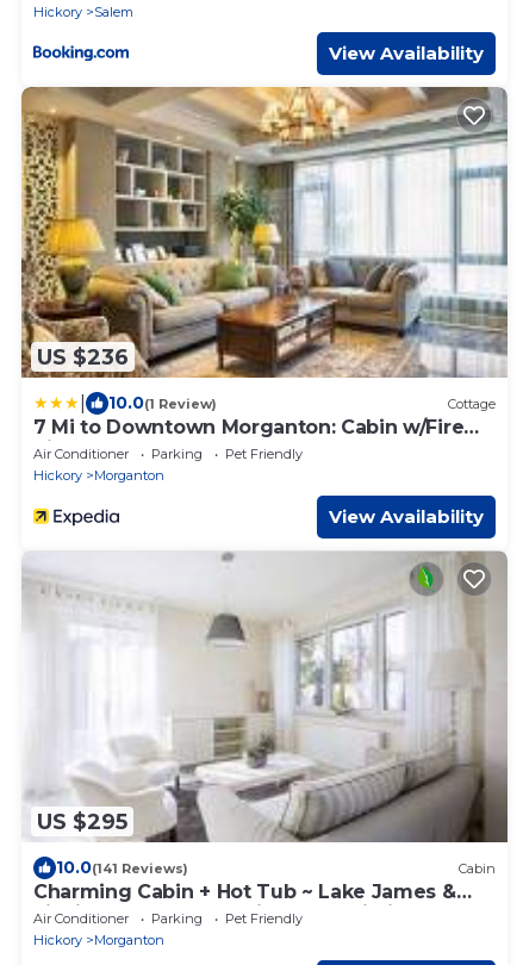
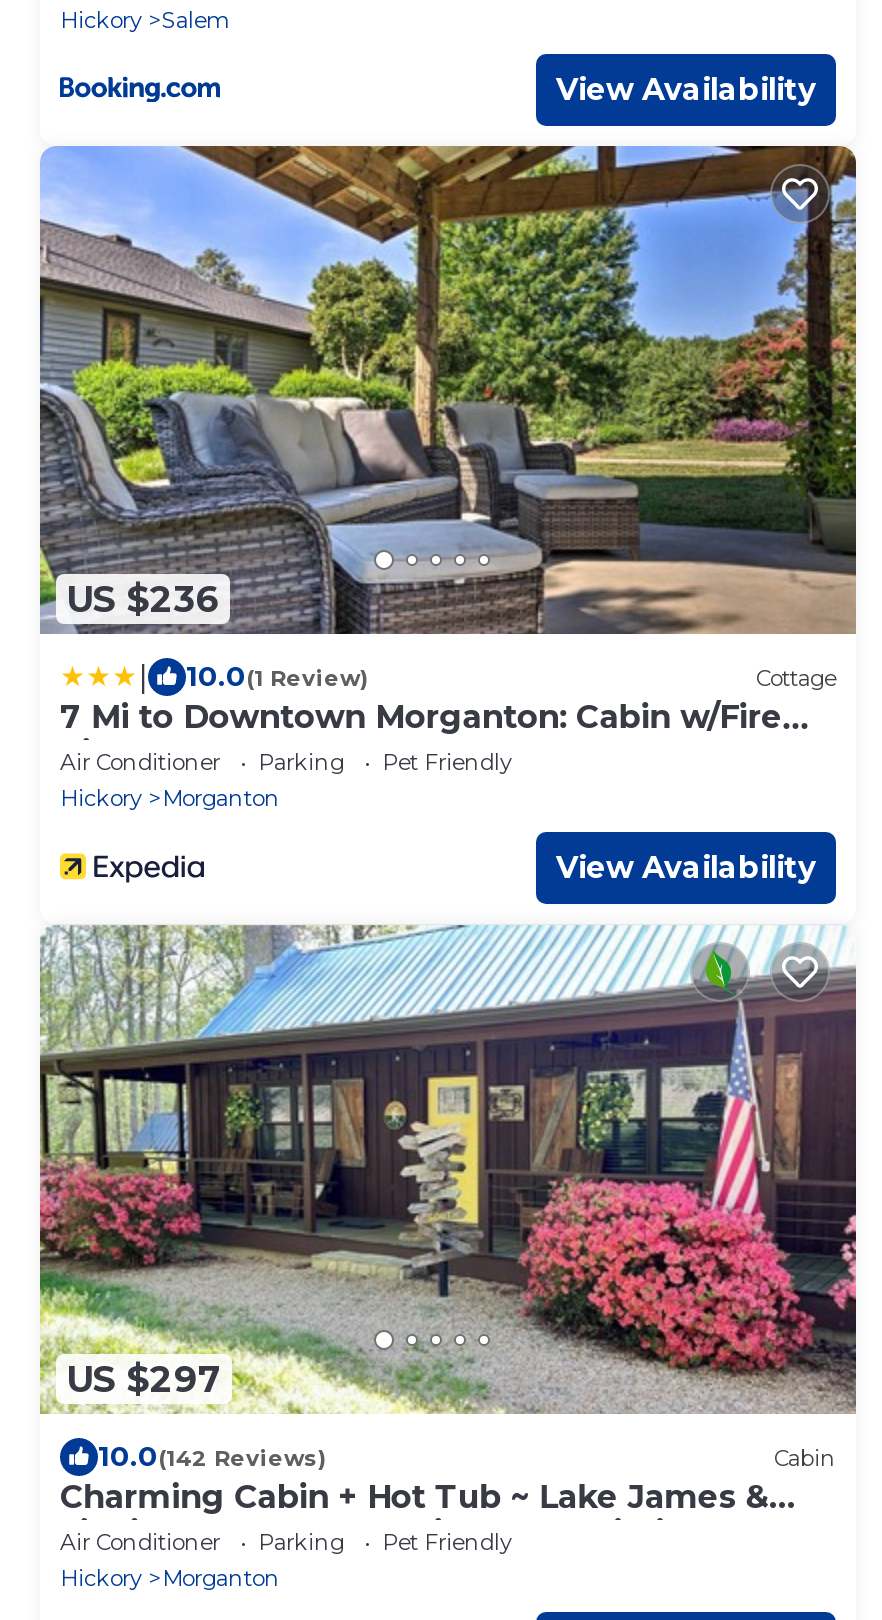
[20,86,508,379] [image] -> [38,144,858,636] [image]
[21,550,508,843] [image] | US $295 -> [38,924,856,1416] [image] | US $297
[56,857,188,878] 10.0(141 Reviews) -> [98,1438,326,1474] 10.0(142 Reviews)

